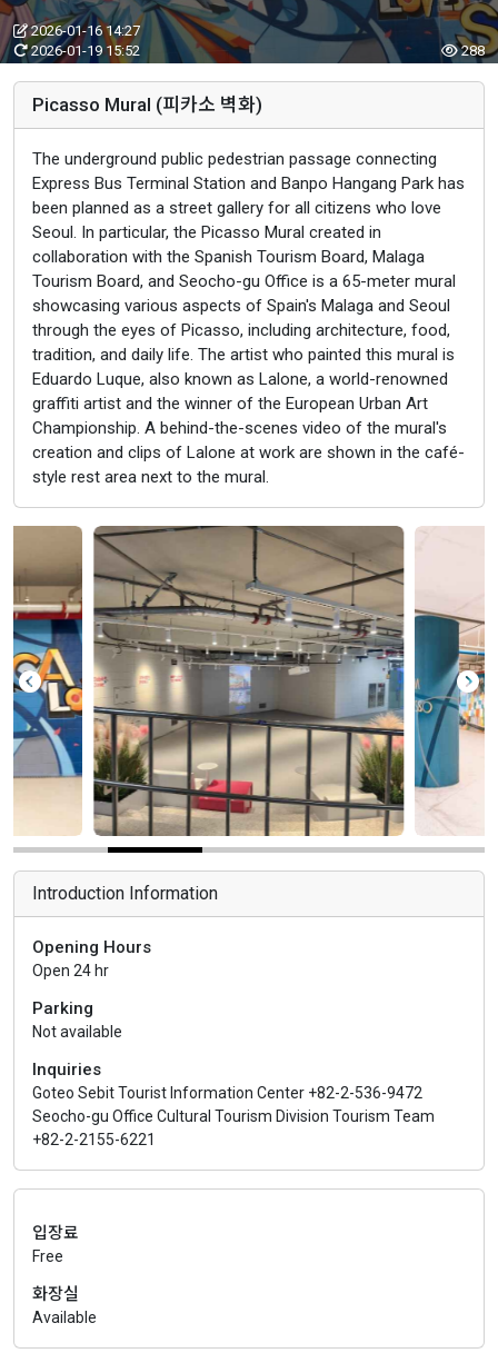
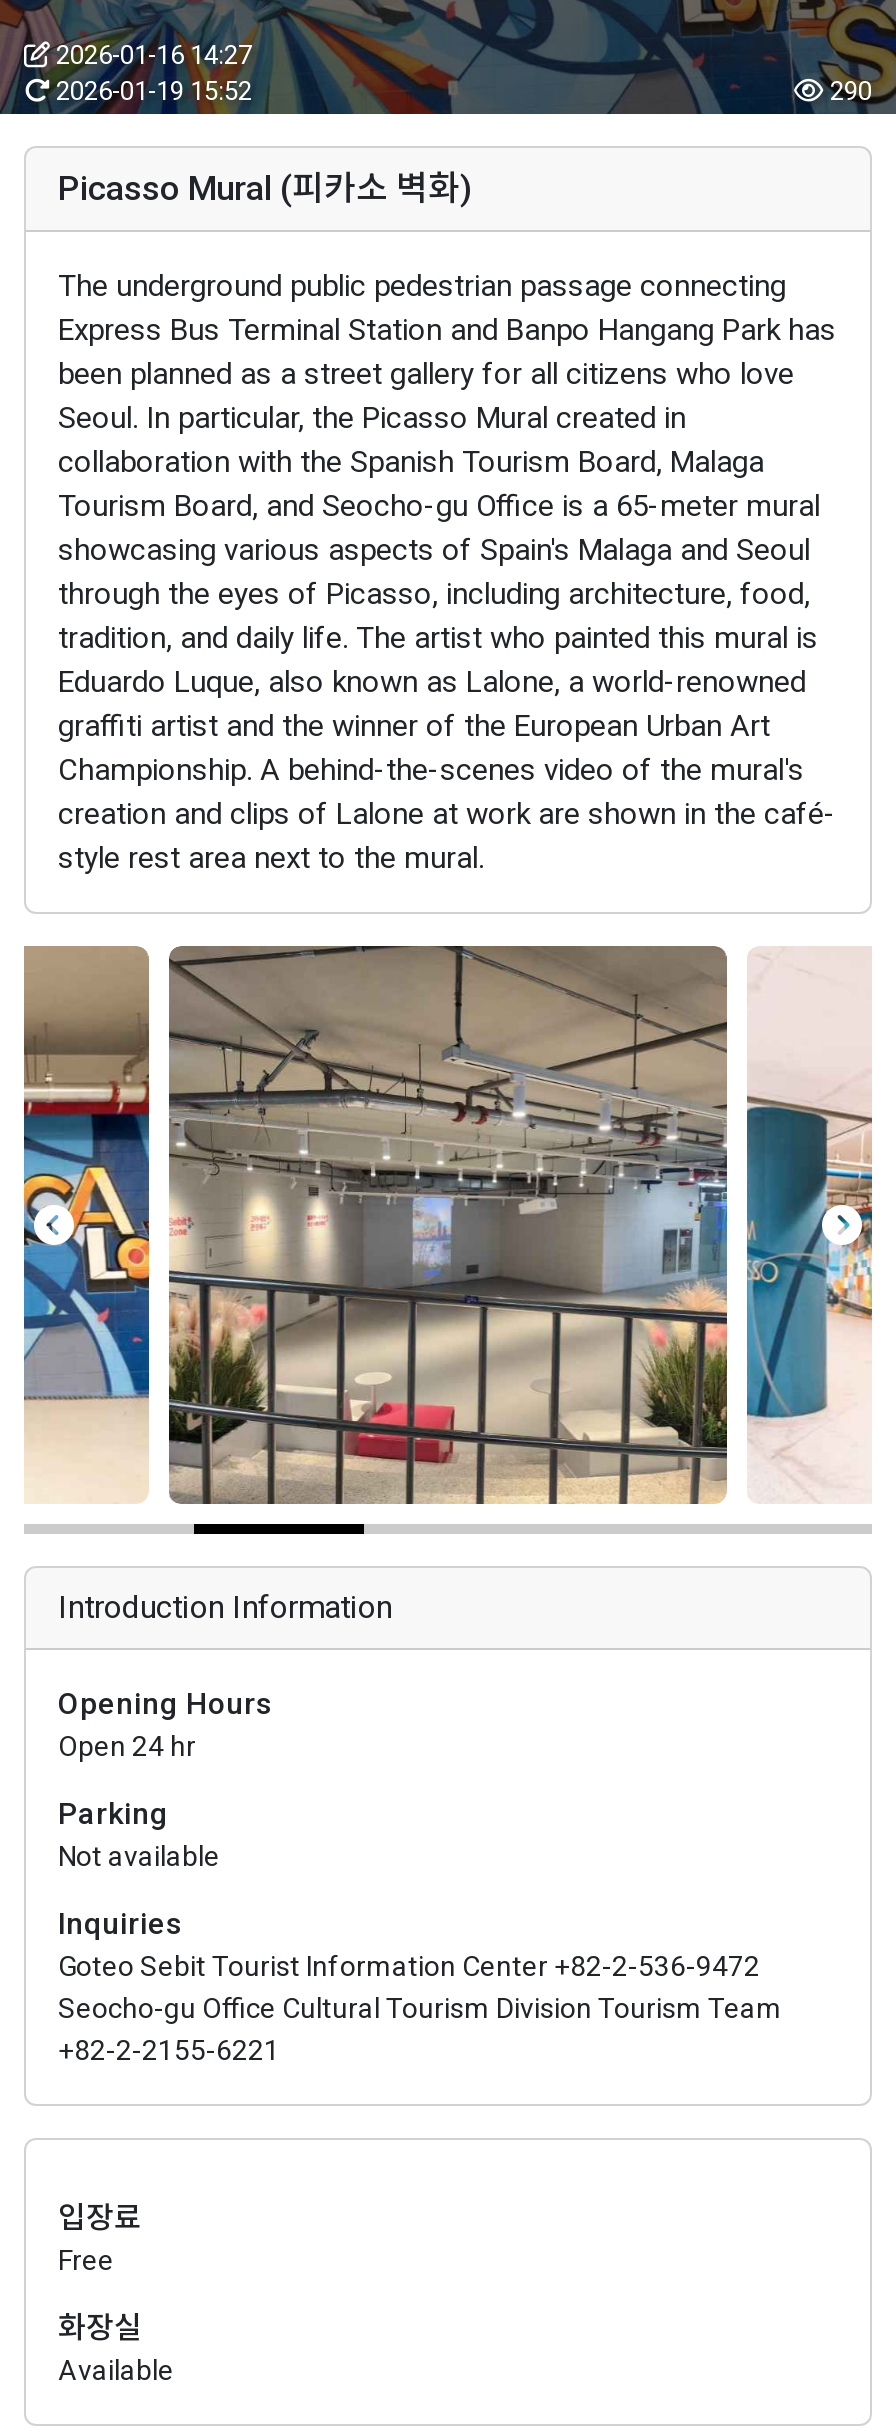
[461,42,485,59] 288 -> [830,76,872,106] 290

